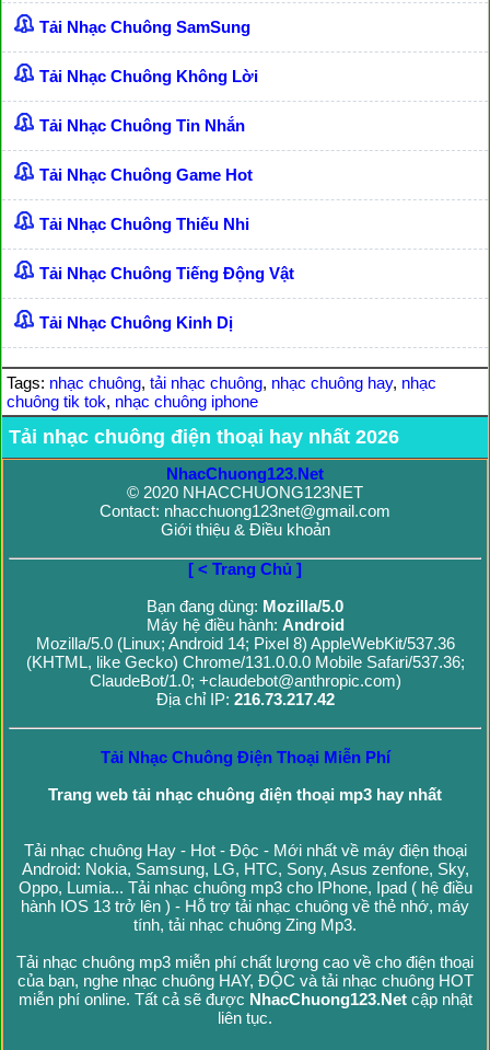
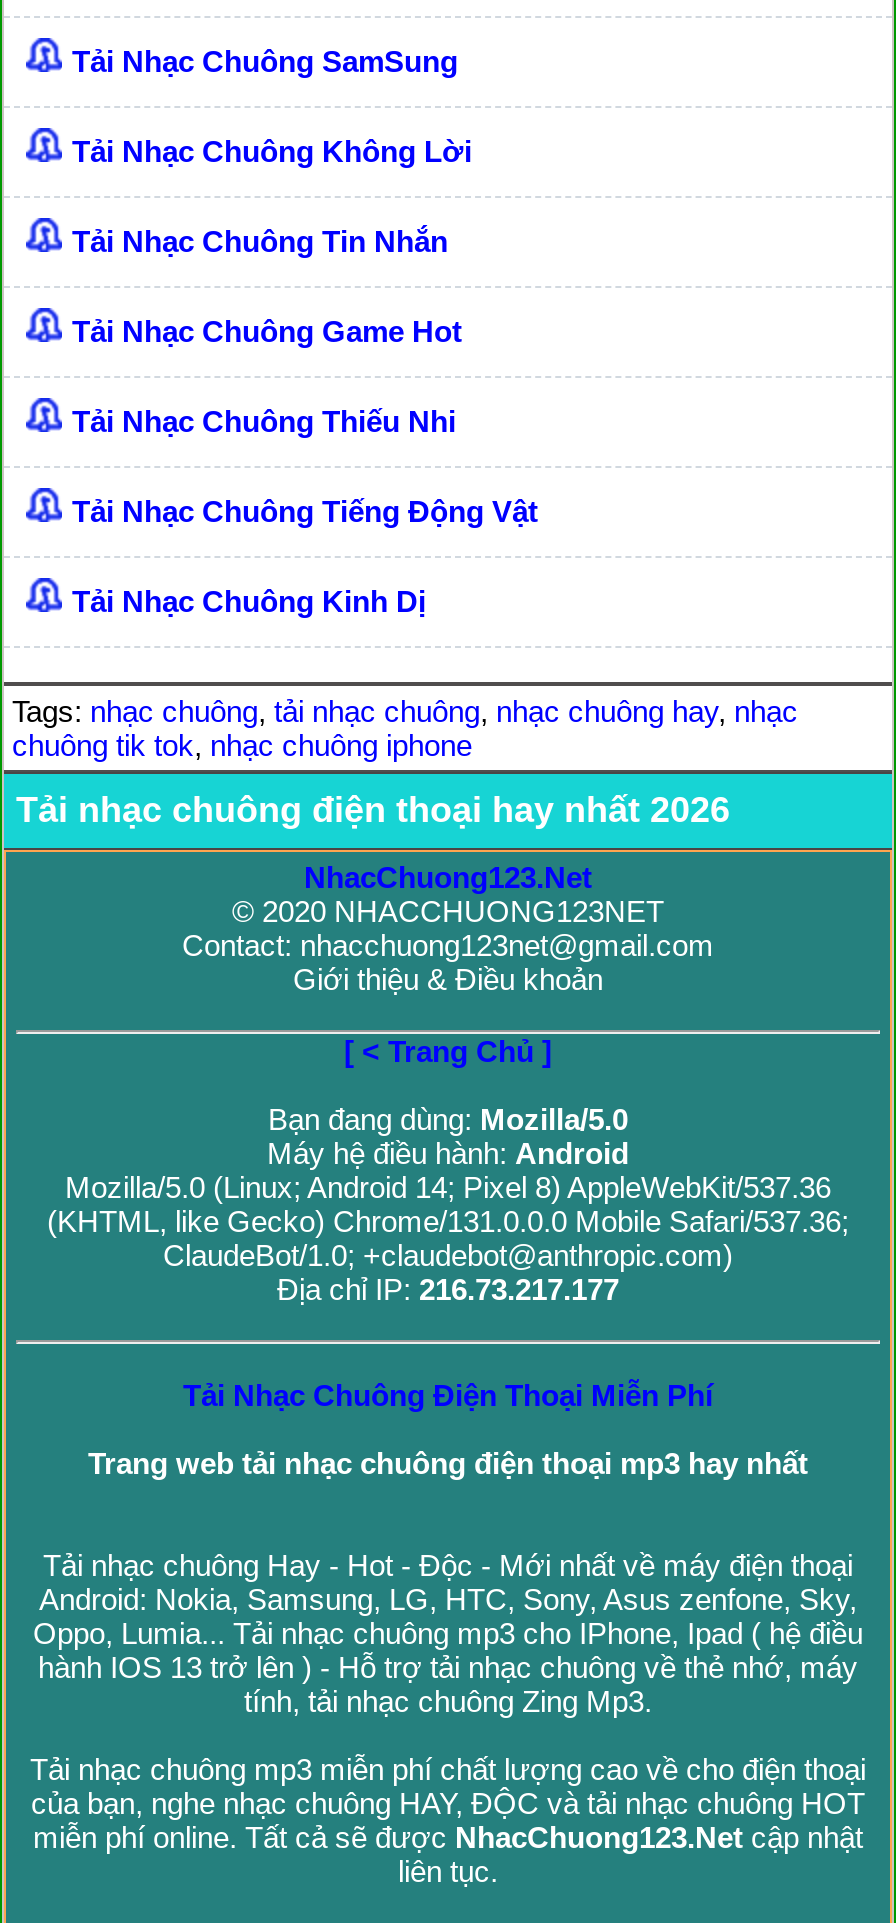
[156,690,334,709] Địa chỉ IP: 216.73.217.42 -> [277,1272,619,1306] Địa chỉ IP: 216.73.217.177

